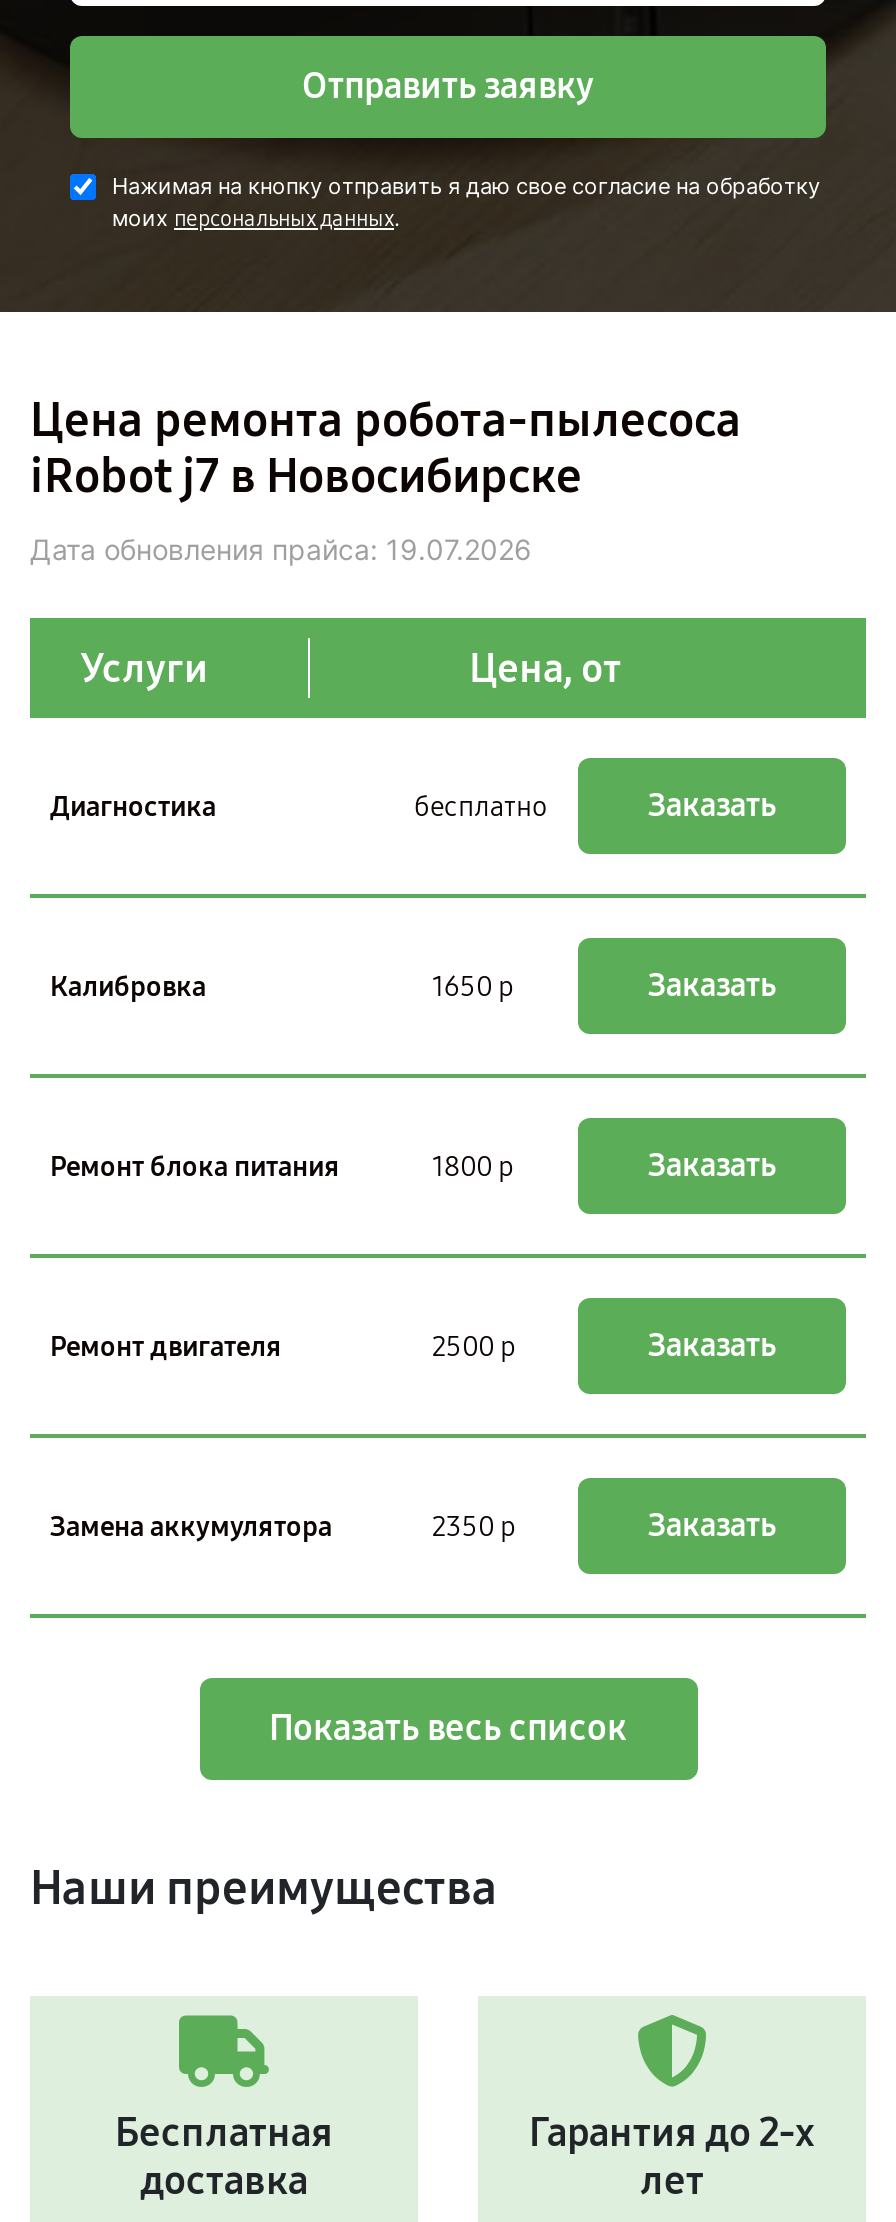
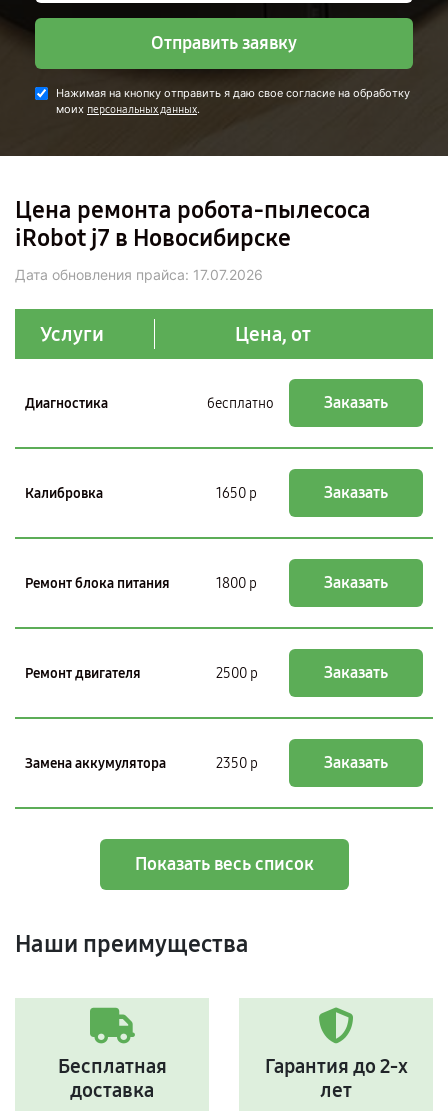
[30,532,532,566] Дата обновления прайса: 19.07.2026 -> [15,266,263,283] Дата обновления прайса: 17.07.2026

